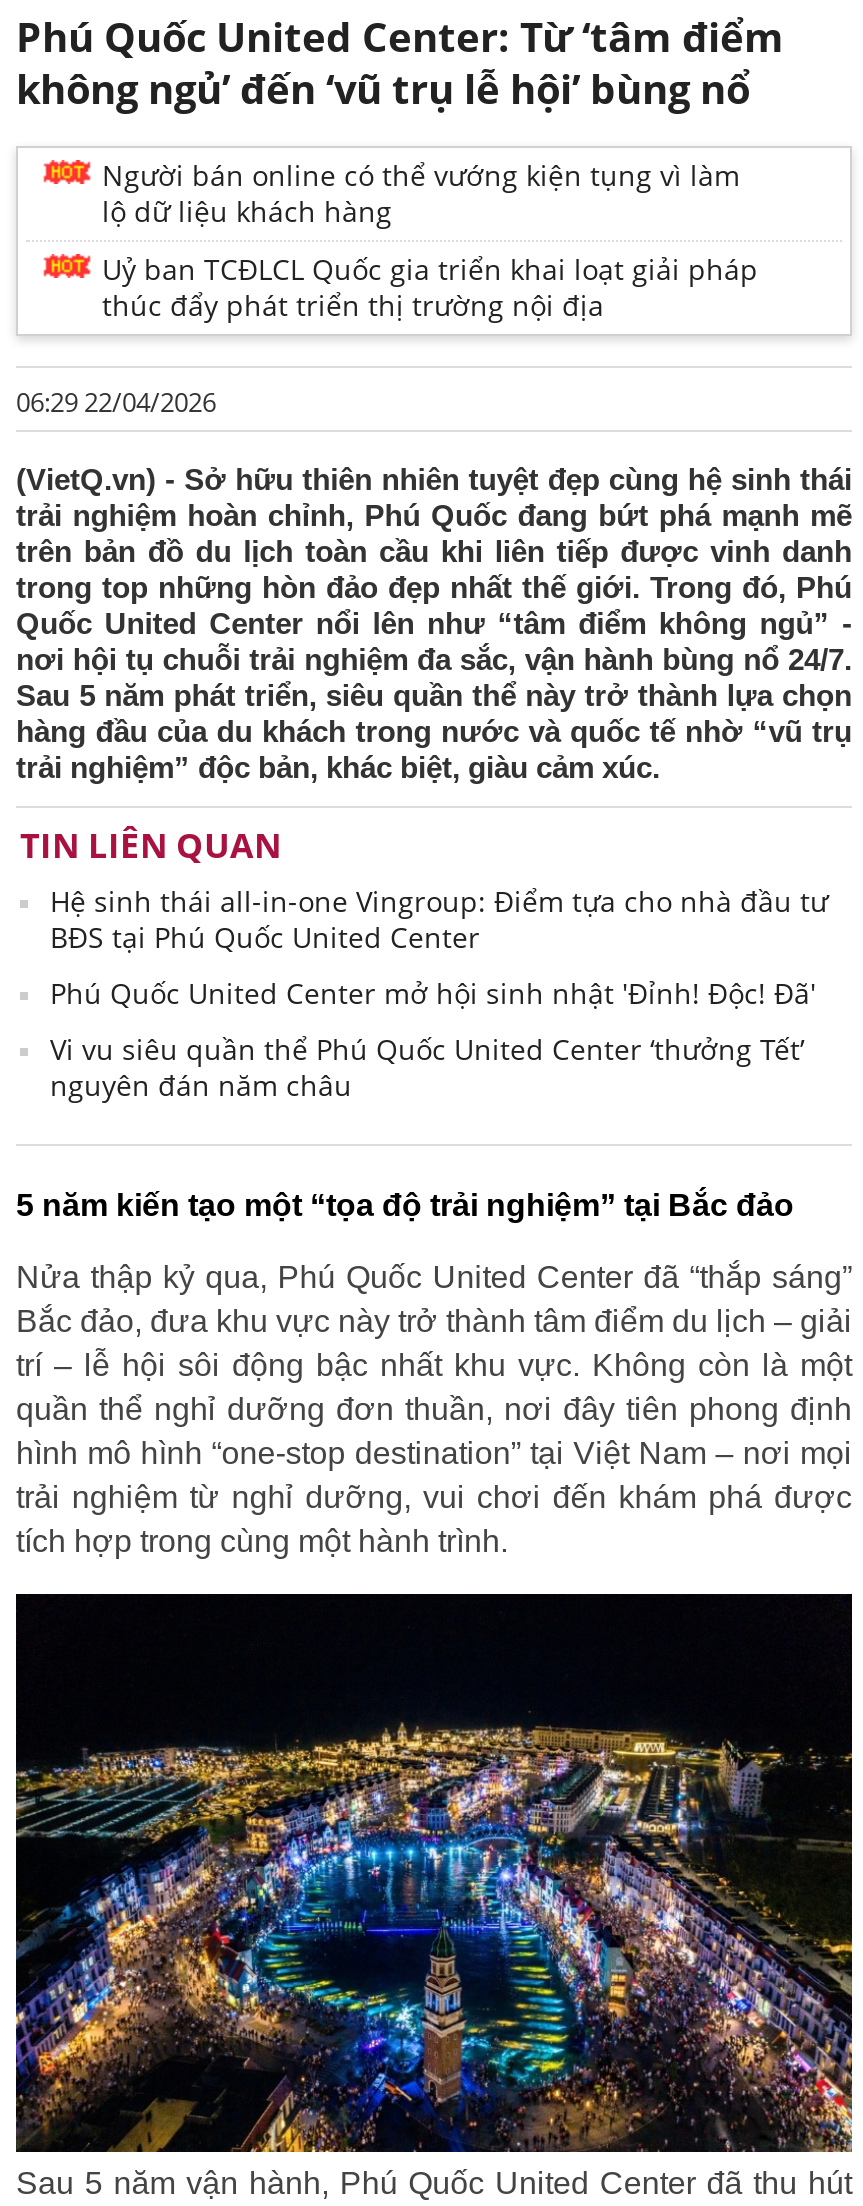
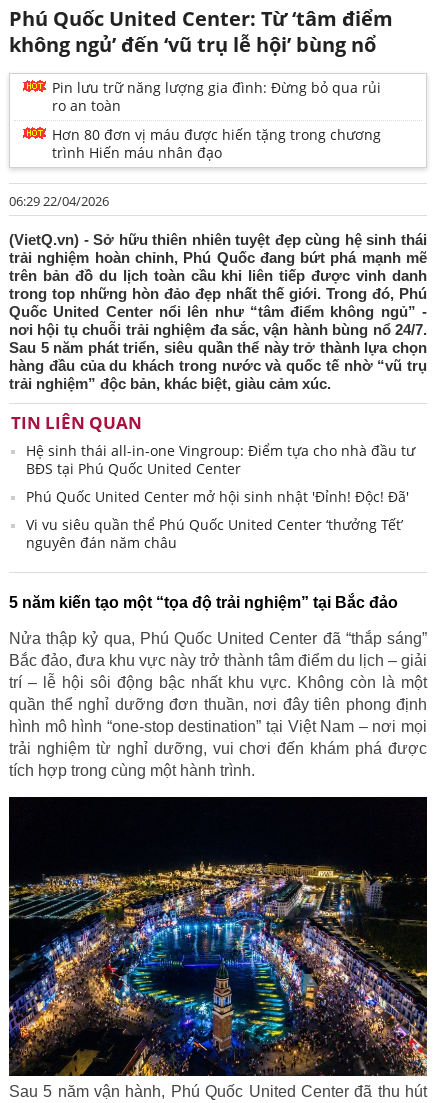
[102,156,740,230] Người bán online có thể vướng kiện tụng vì làm | lộ dữ liệu khách hàng -> [52,78,381,115] Pin lưu trữ năng lượng gia đình: Đừng bỏ qua rủi | ro an toàn
[102,250,758,324] Uỷ ban TCĐLCL Quốc gia triển khai loạt giải pháp | thúc đẩy phát triển thị trường nội địa -> [52,125,381,162] Hơn 80 đơn vị máu được hiến tặng trong chương | trình Hiến máu nhân đạo

